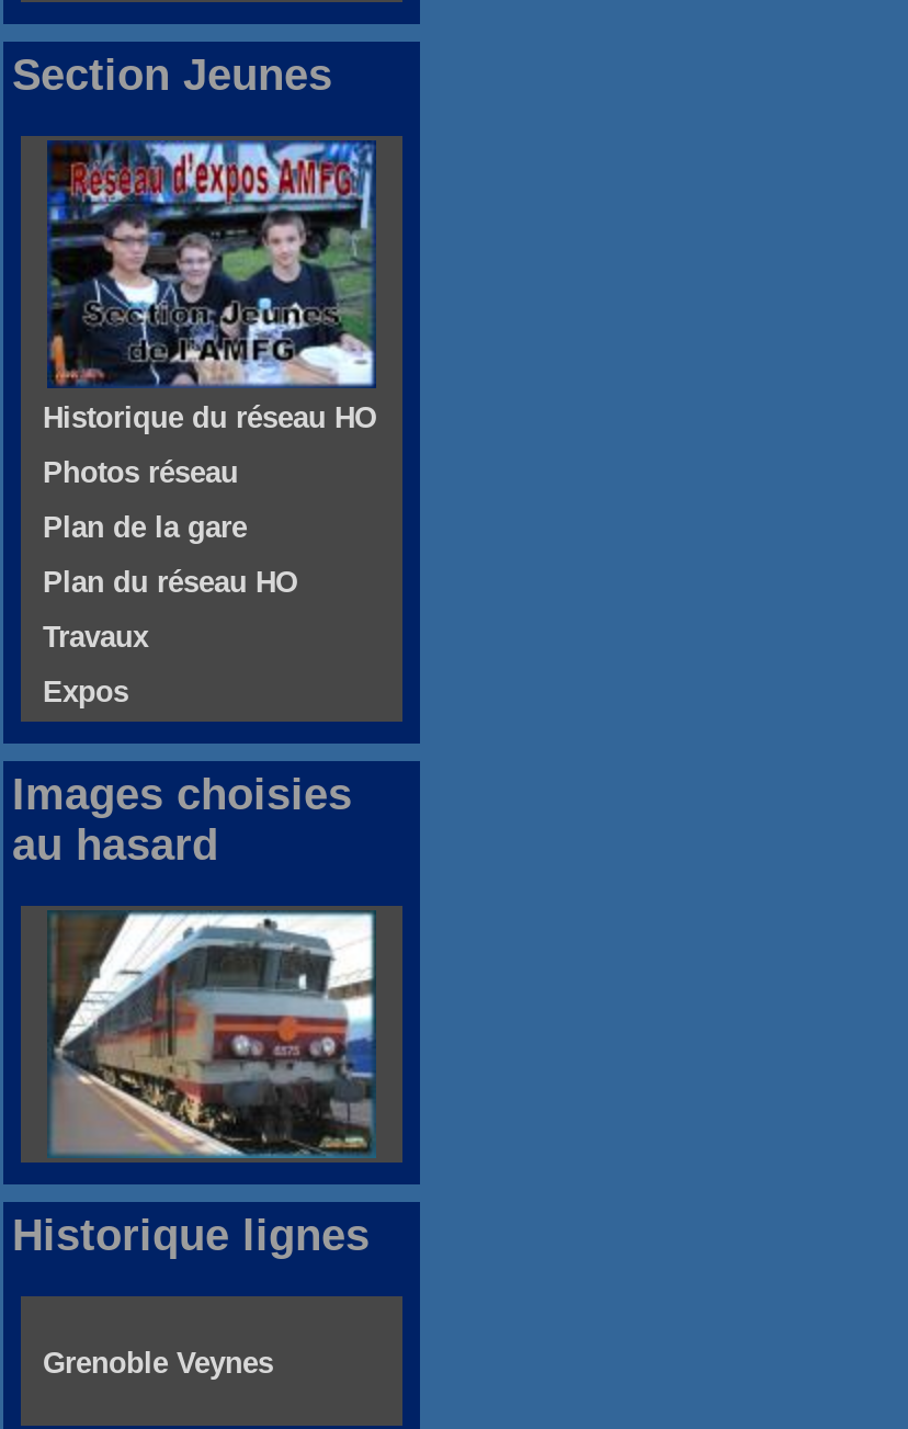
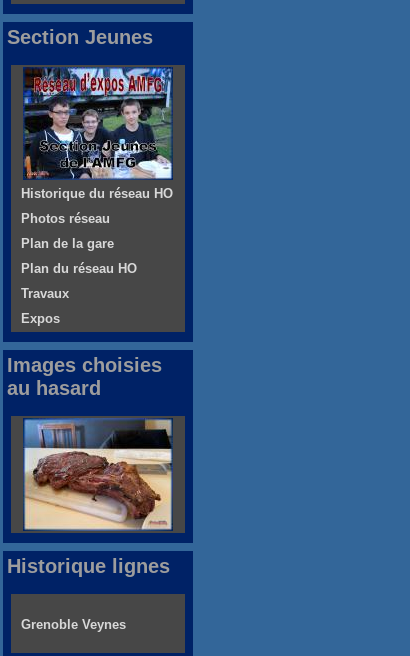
[49,910,376,1156] [image] -> [23,418,173,531] [image]

